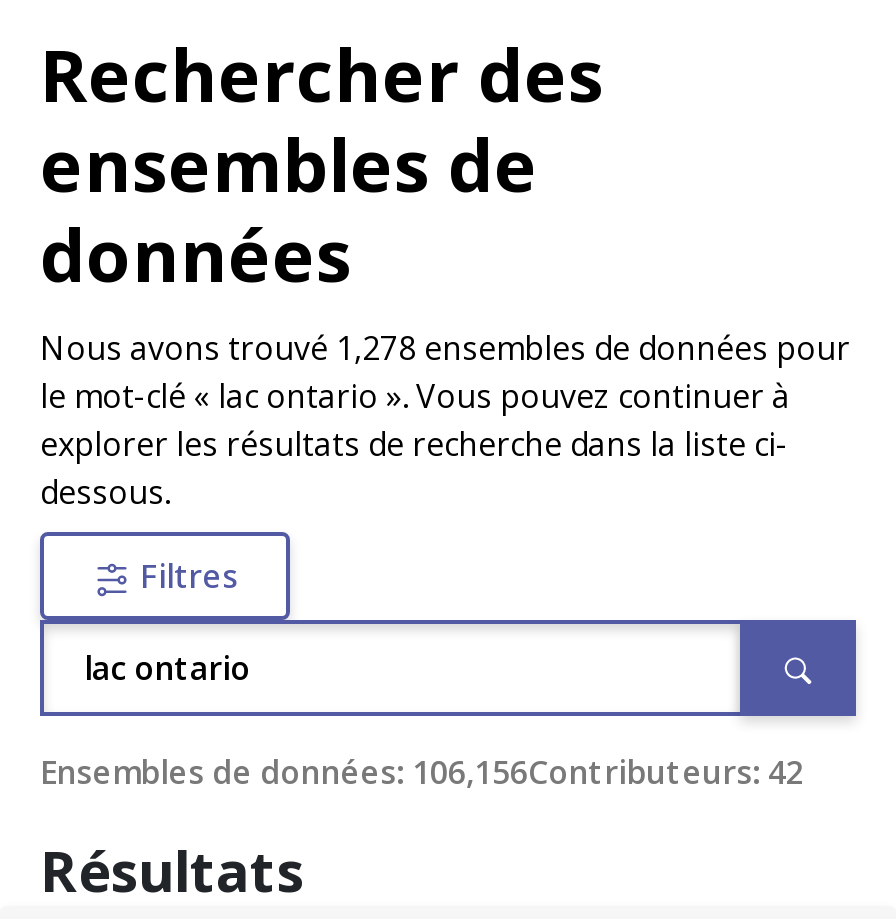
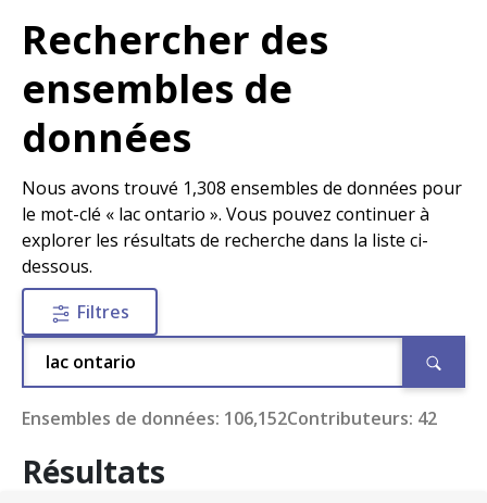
[40,326,850,370] Nous avons trouvé 1,278 ensembles de données pour -> [22,176,462,200] Nous avons trouvé 1,308 ensembles de données pour
[40,750,804,794] Ensembles de données: 106,156Contributeurs: 42 -> [22,406,437,430] Ensembles de données: 106,152Contributeurs: 42

